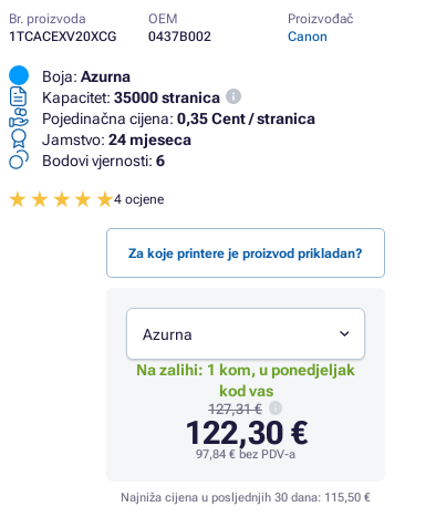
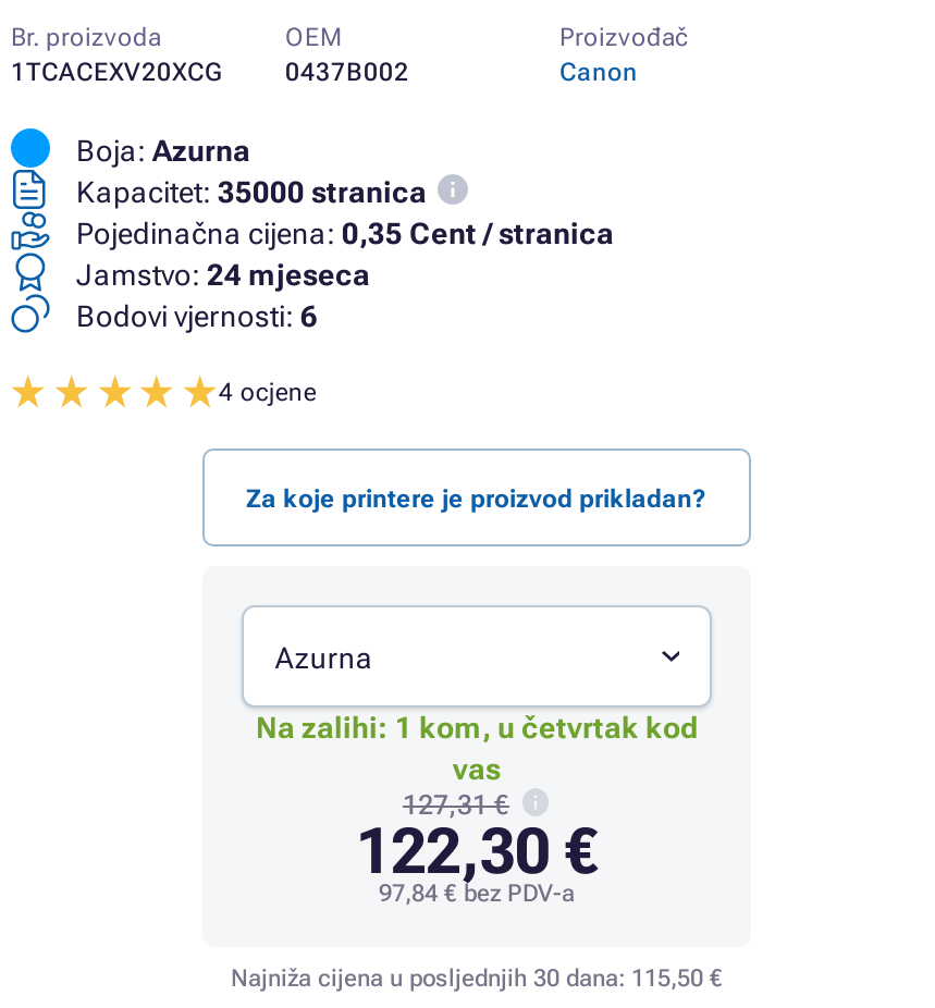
[136,361,355,400] Na zalihi: 1 kom, u ponedjeljak | kod vas -> [256,710,698,786] Na zalihi: 1 kom, u četvrtak kod | vas

